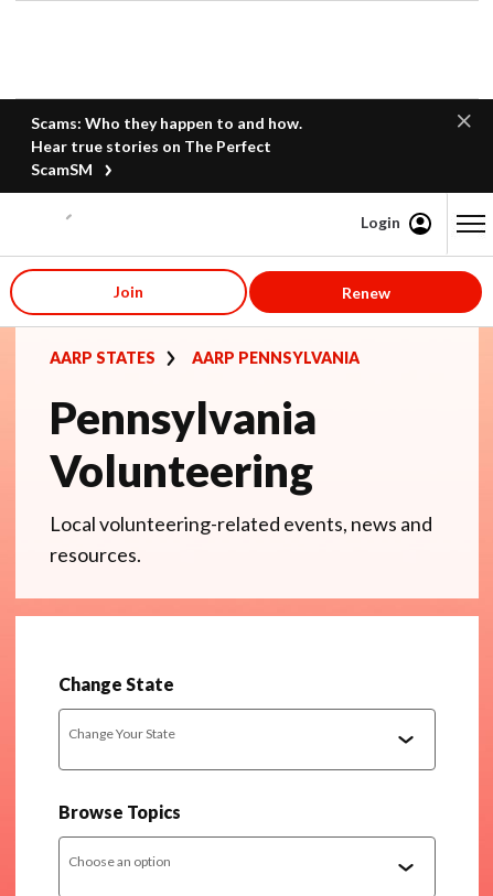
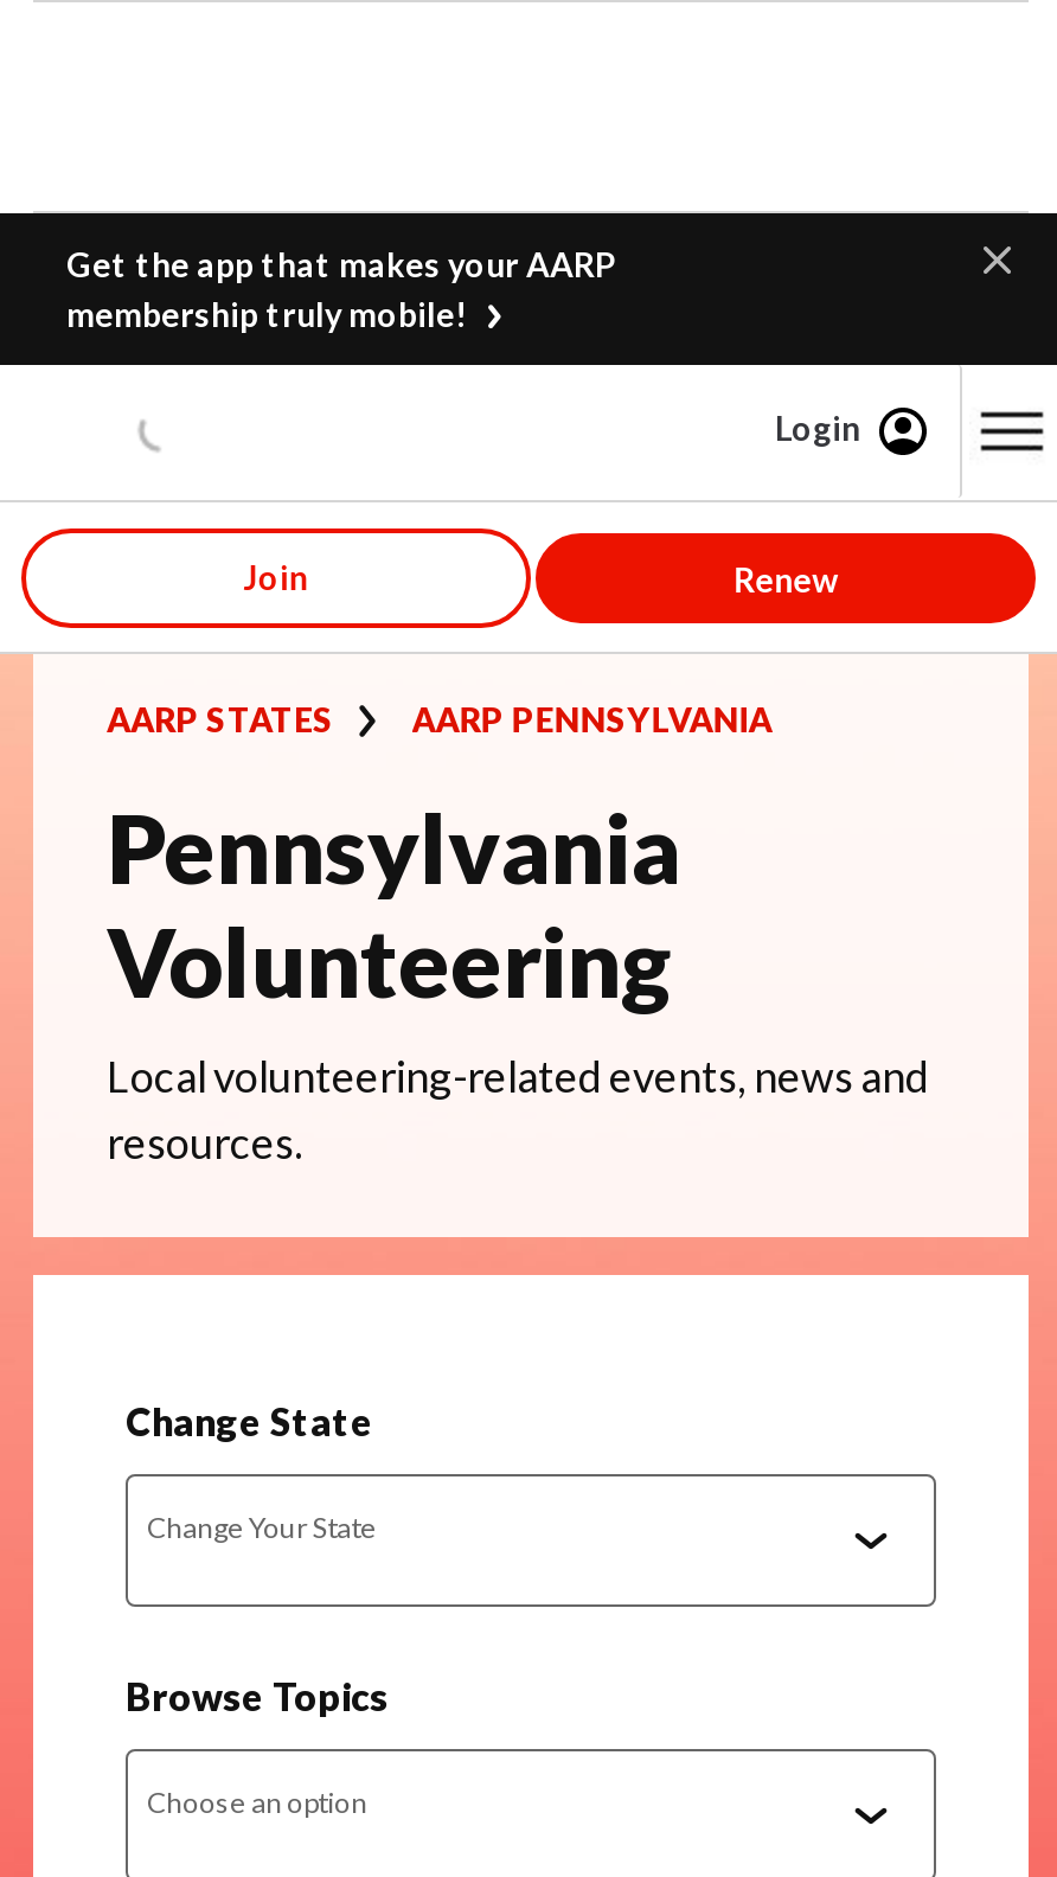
[31,114,302,179] Scams: Who they happen to and how. | Hear true stories on The Perfect | ScamSM -> [66,244,616,334] Get the app that makes your AARP | membership truly mobile!

